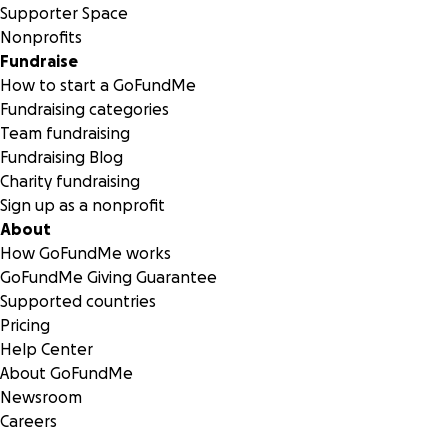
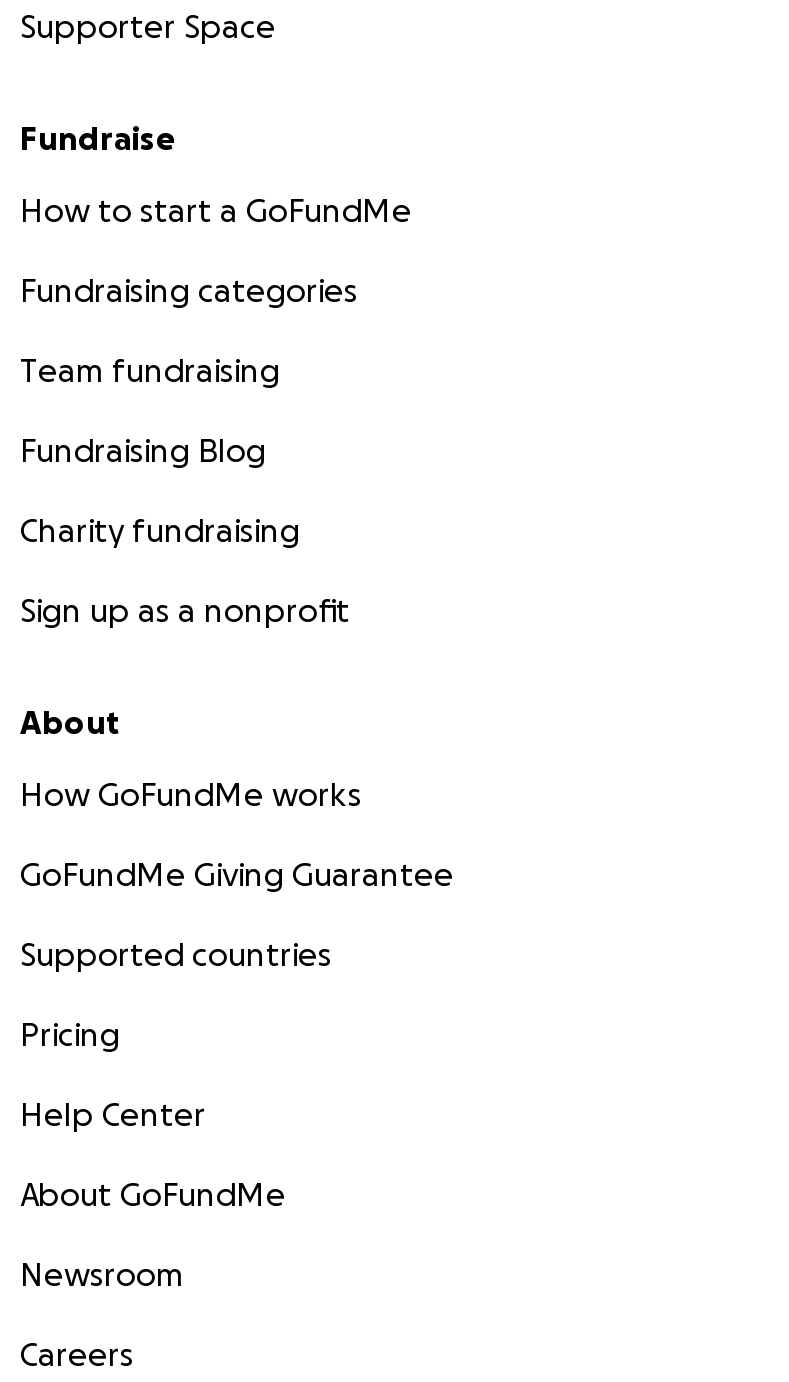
[0,28,82,46] Nonprofits -> none

